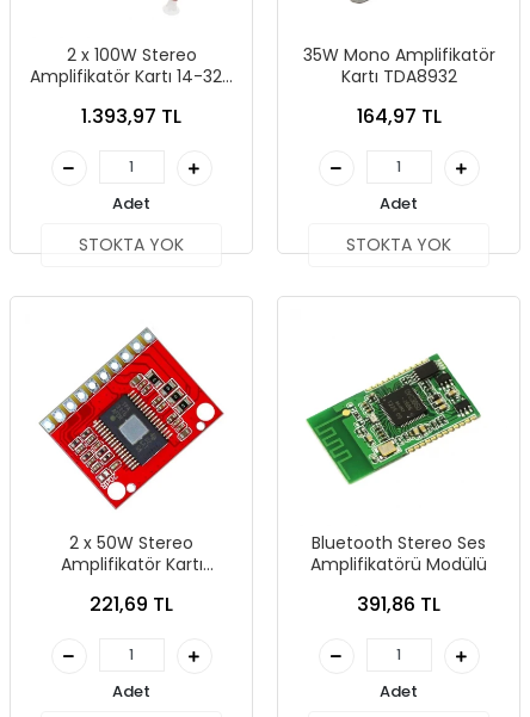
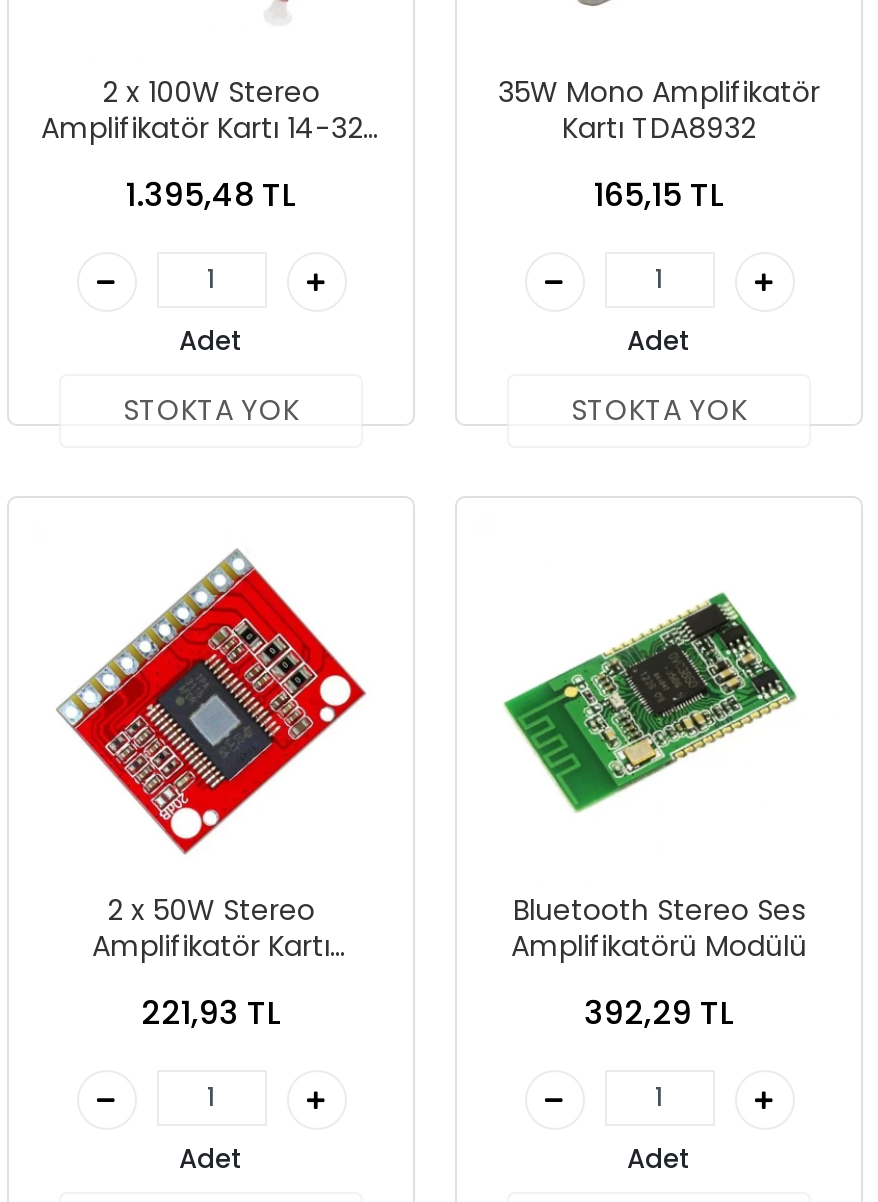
[81,102,181,129] 1.393,97 TL -> [126,171,296,217] 1.395,48 TL
[356,102,441,129] 164,97 TL -> [594,171,724,217] 165,15 TL
[90,590,173,617] 221,69 TL -> [141,989,281,1035] 221,93 TL
[357,590,440,617] 391,86 TL -> [584,989,734,1035] 392,29 TL

